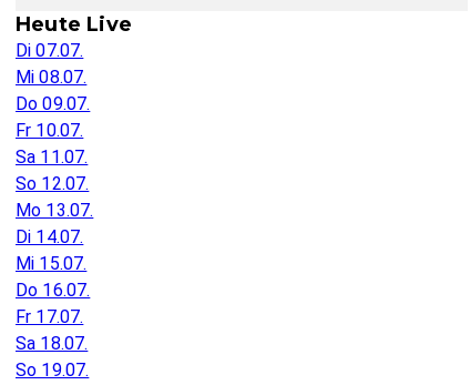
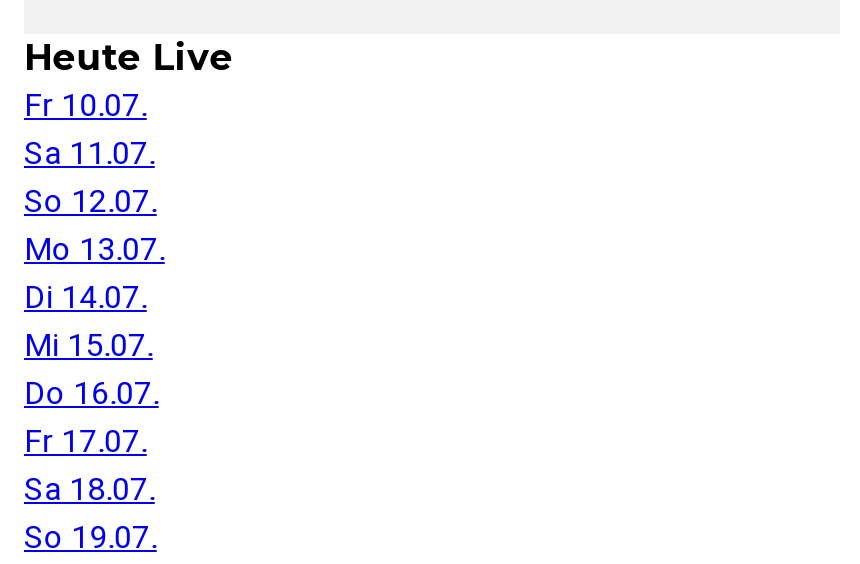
[16,40,90,114] Di 07.07. | Mi 08.07. | Do 09.07. -> none

